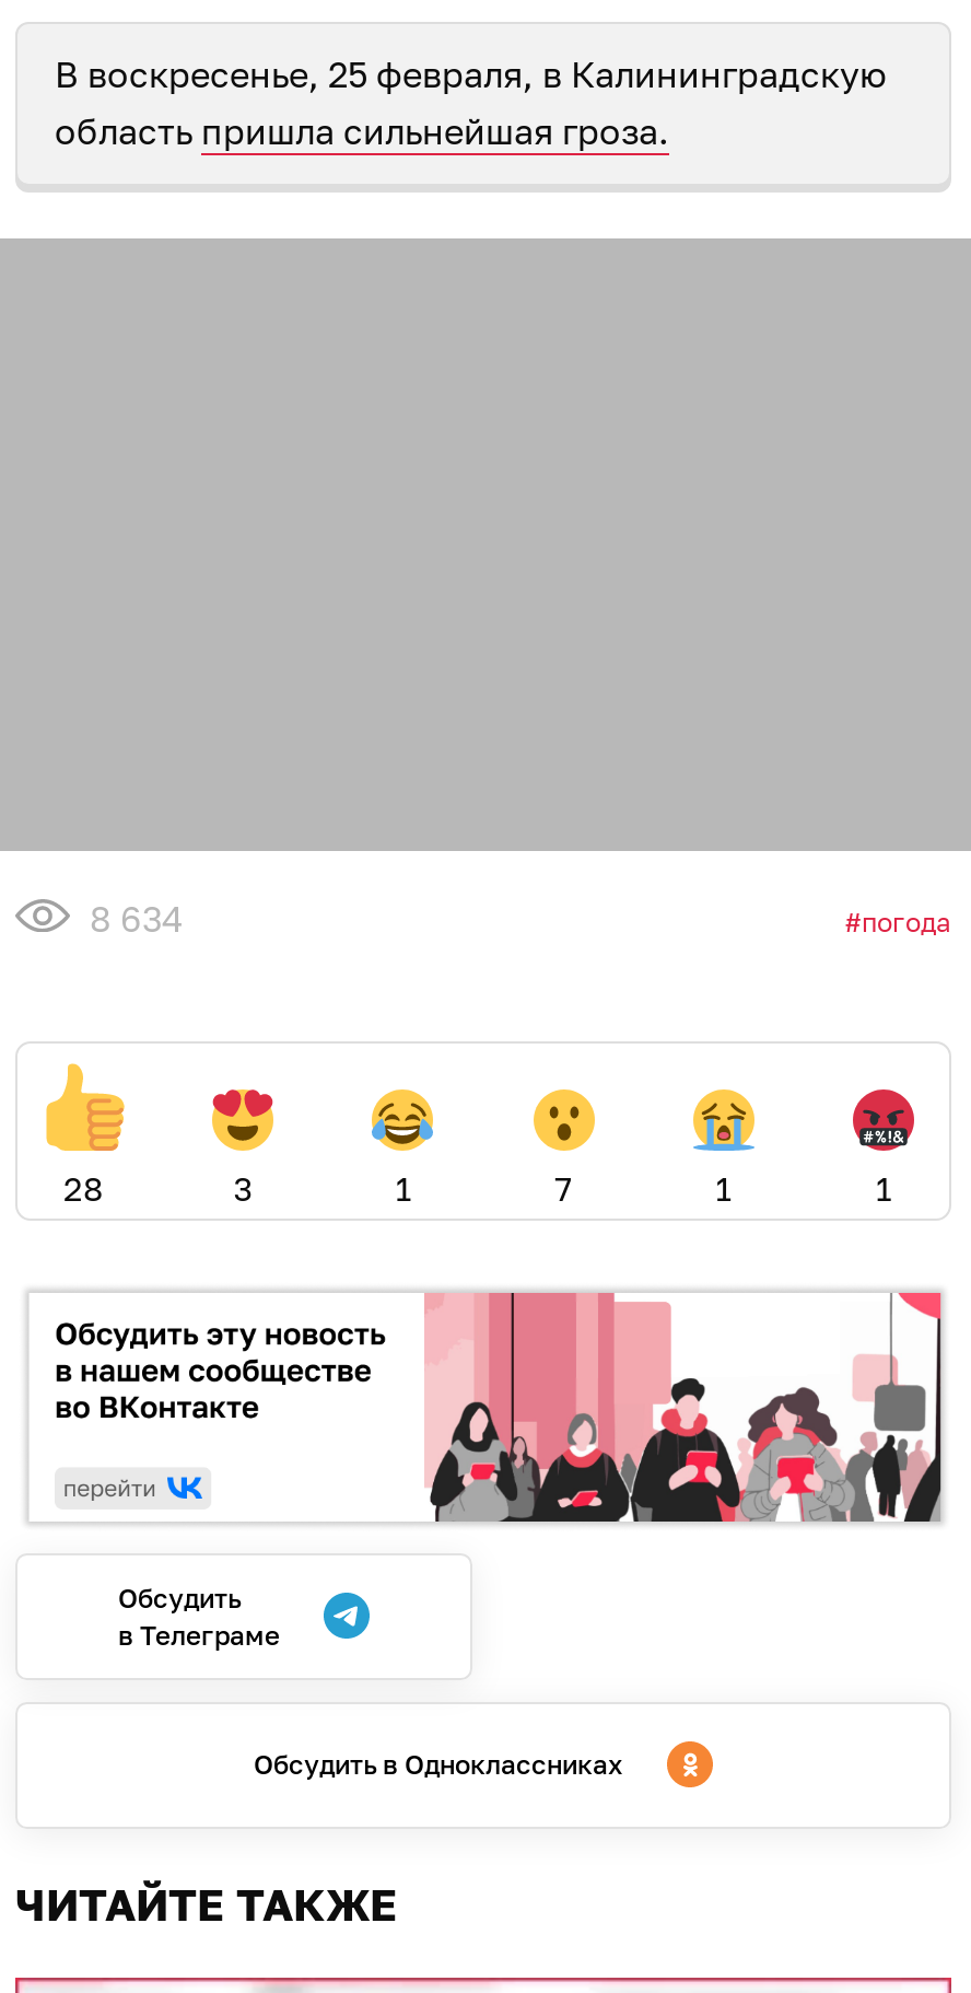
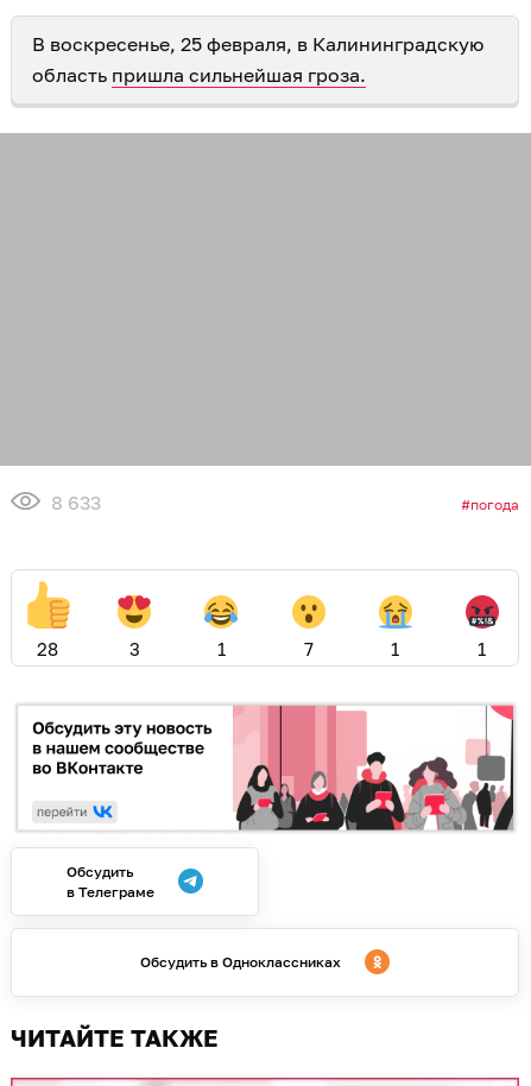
[81,897,184,941] 8 634 -> [46,491,101,514] 8 633

